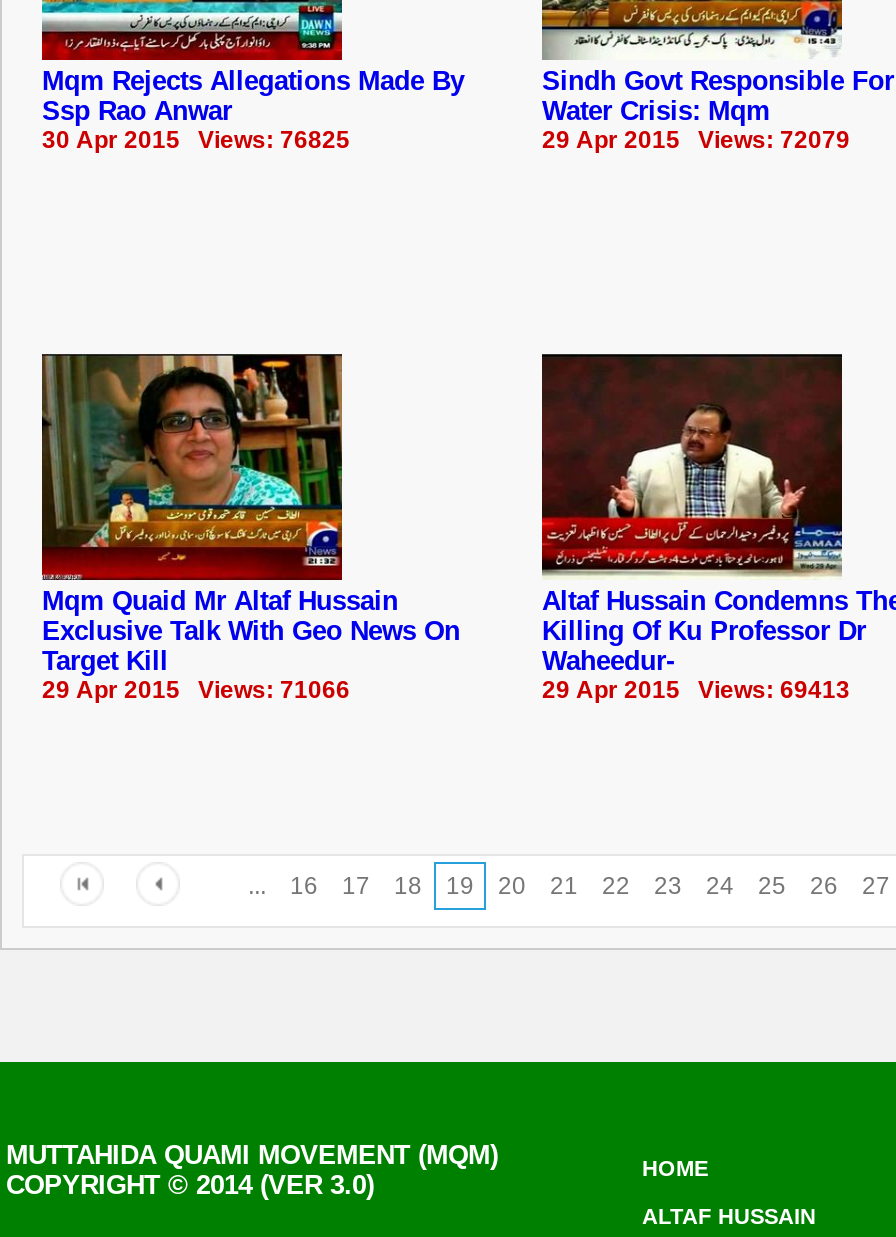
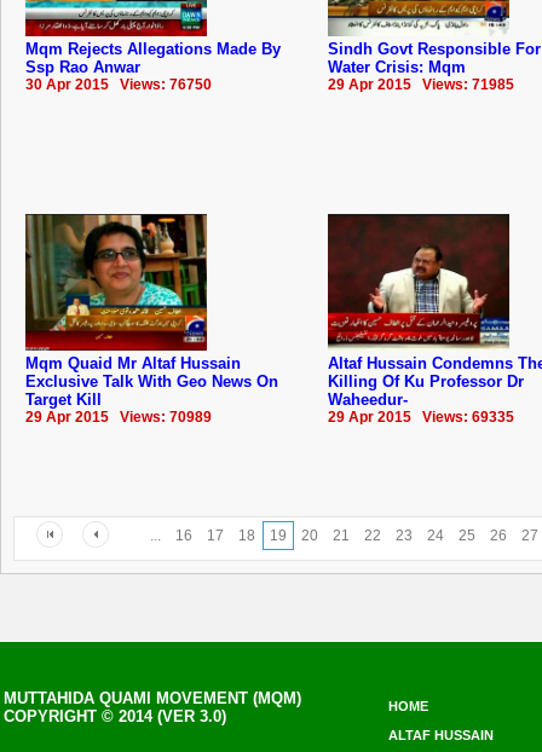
[42,125,350,153] 30 Apr 2015 Views: 76825 -> [25,76,212,92] 30 Apr 2015 Views: 76750
[542,125,850,153] 29 Apr 2015 Views: 72079 -> [328,76,514,92] 29 Apr 2015 Views: 71985
[42,675,350,703] 29 Apr 2015 Views: 71066 -> [25,408,212,425] 29 Apr 2015 Views: 70989
[542,675,850,703] 29 Apr 2015 Views: 69413 -> [328,408,514,425] 29 Apr 2015 Views: 69335

